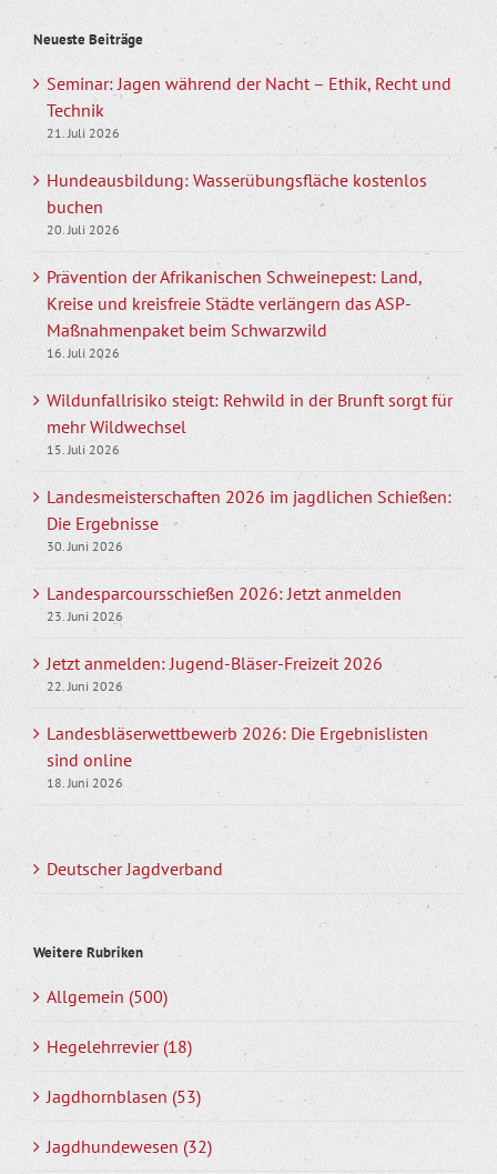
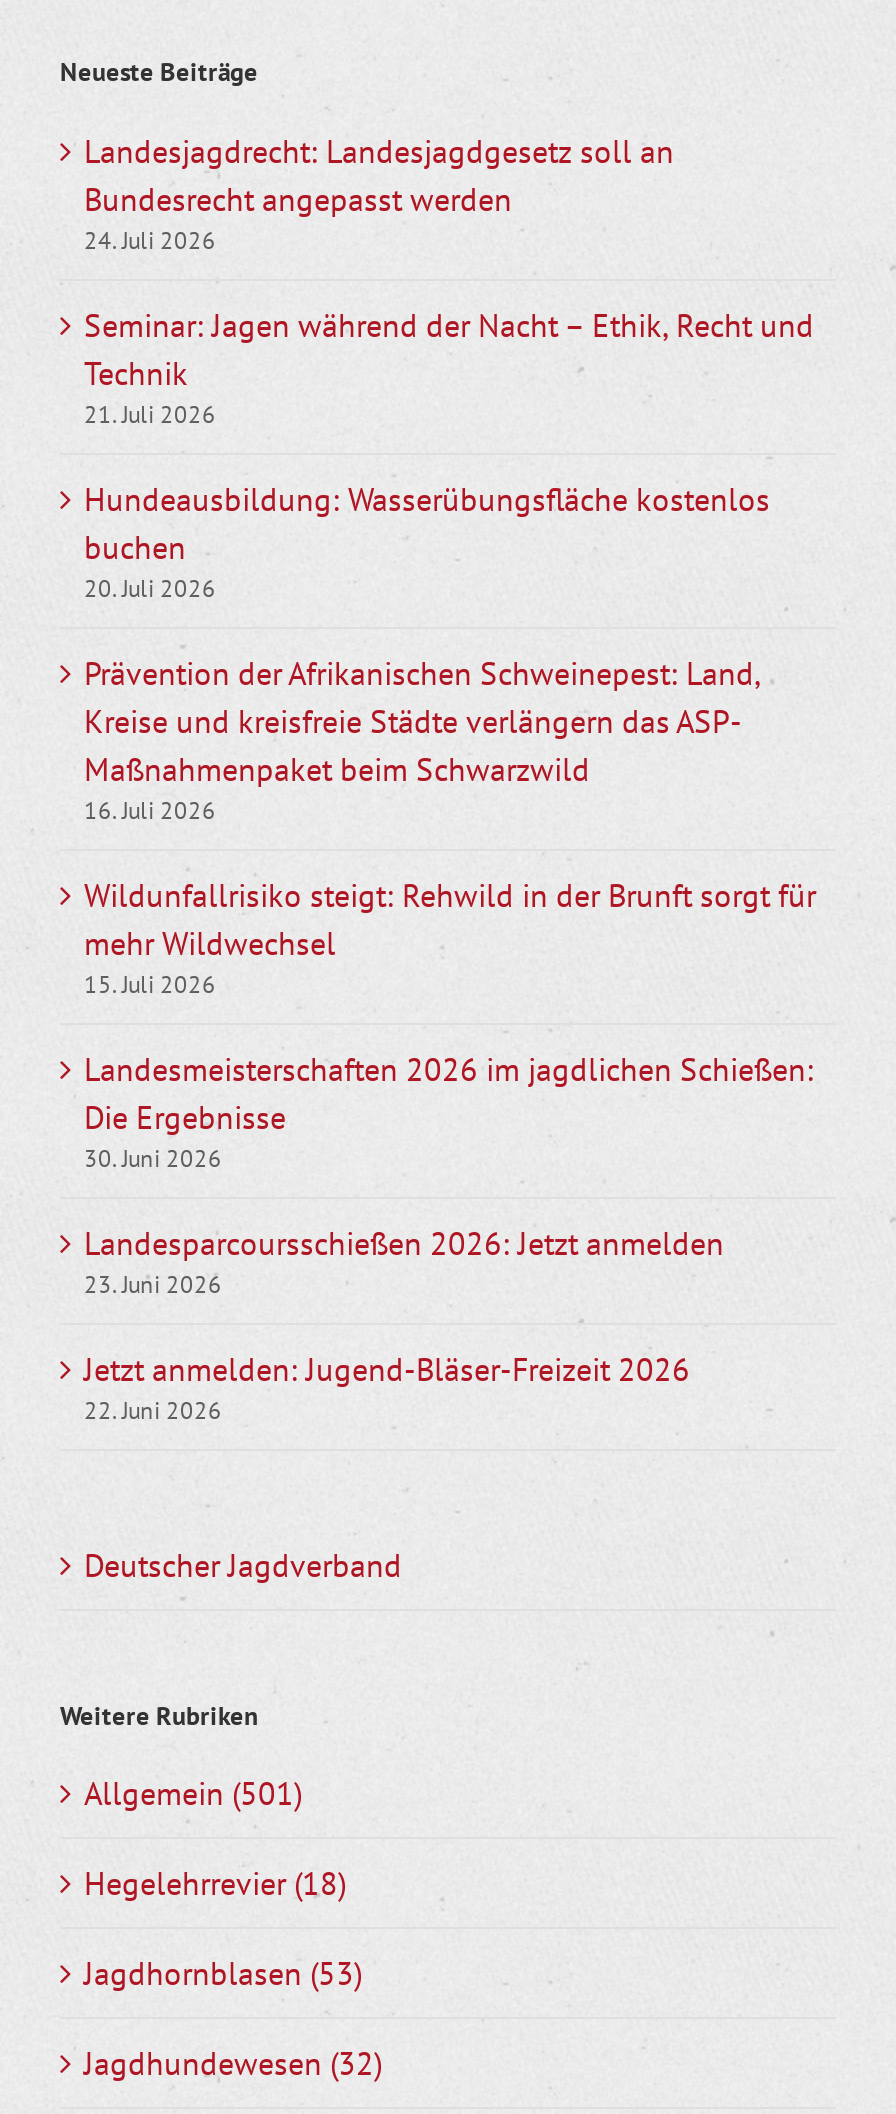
none -> [84,130,674,254] Landesjagdrecht: Landesjagdgesetz soll an | Bundesrecht angepasst werden | 24. Juli 2026
moved [47,72,453,694] -> [84,304,816,1424]: Seminar: Jagen während der Nacht – Ethik, Recht und | Technik | 21. Juli 2026 | ... | Jetzt anmelden: Jugend-Bläser-Freizeit 2026 | 22. Juni 2026
[47,722,428,791] Landesbläserwettbewerb 2026: Die Ergebnislisten | sind online | 18. Juni 2026 -> none
[47,985,168,1007] Allgemein (500) -> [84,1774,302,1814] Allgemein (501)

